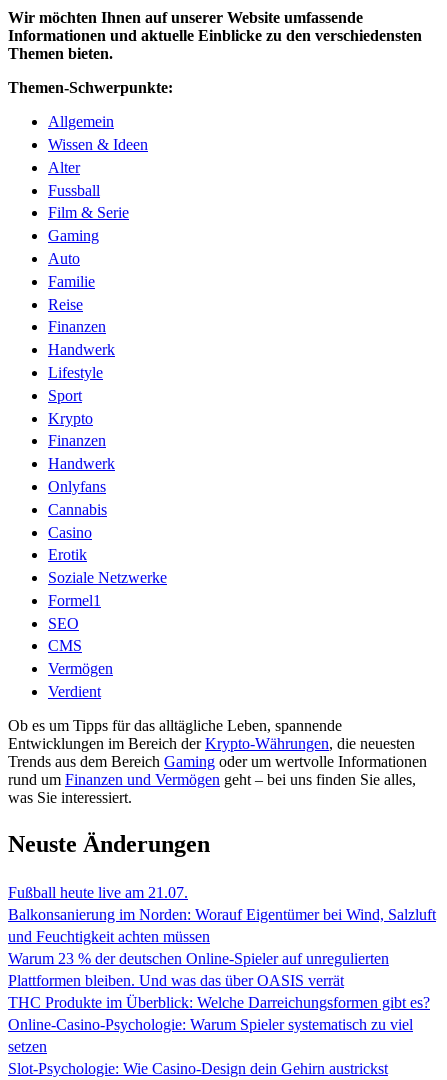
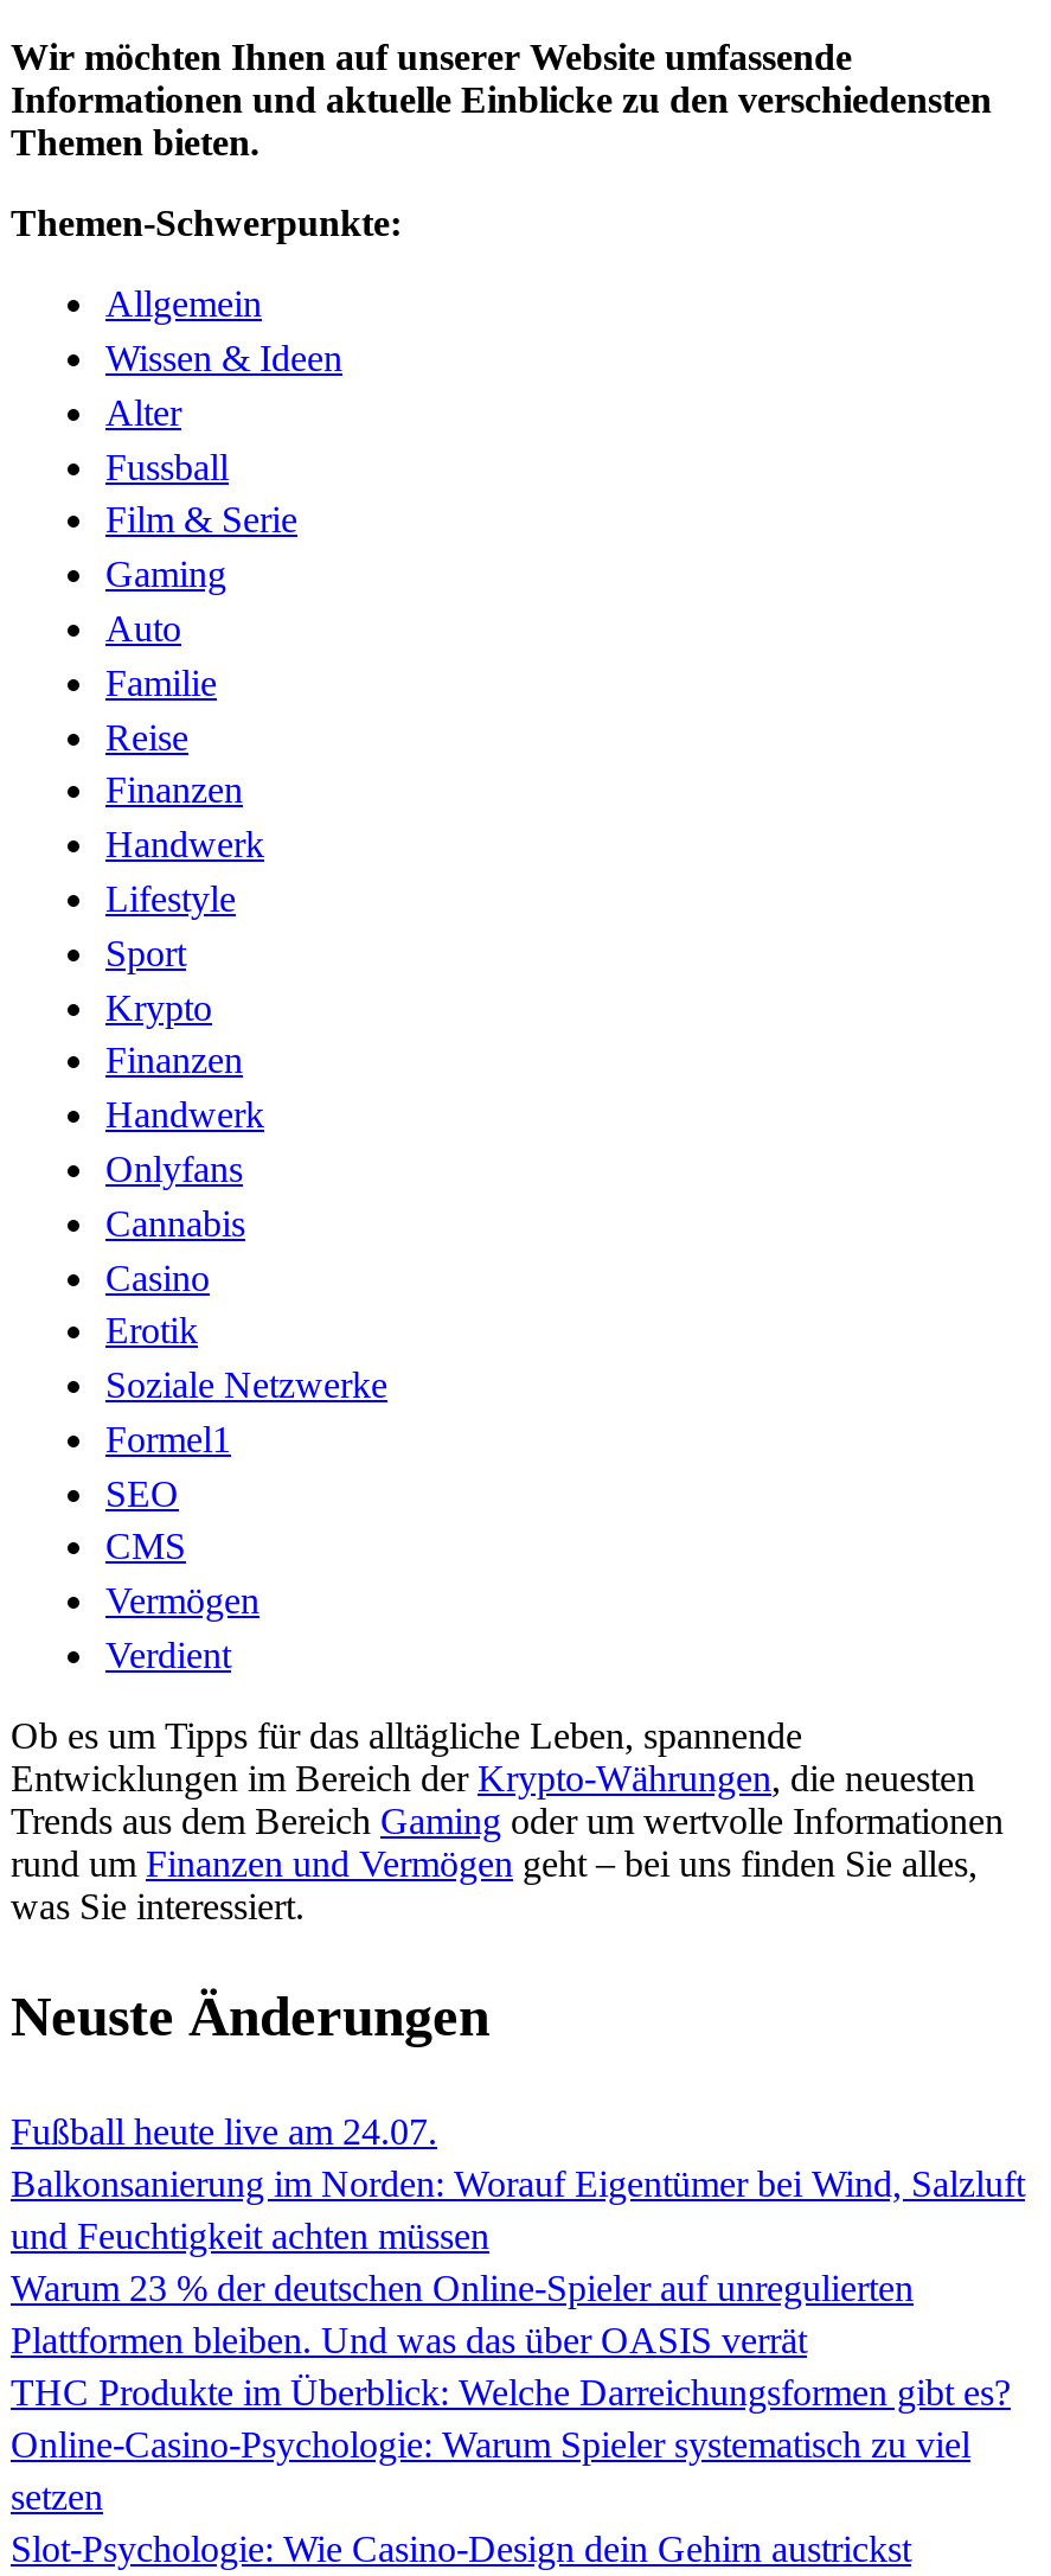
[8,884,188,901] Fußball heute live am 21.07. -> [11,2112,437,2152] Fußball heute live am 24.07.

